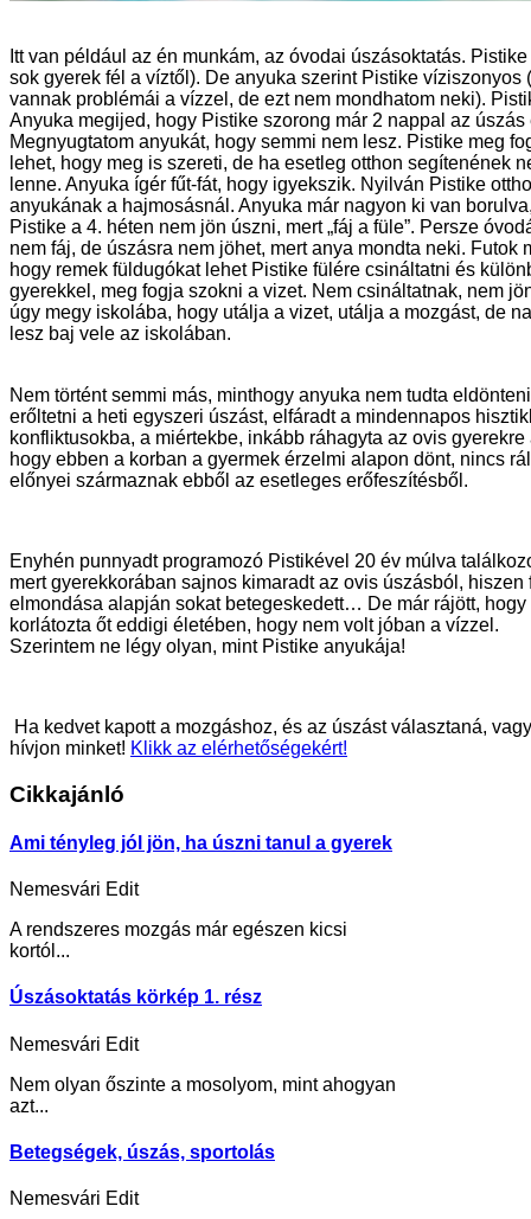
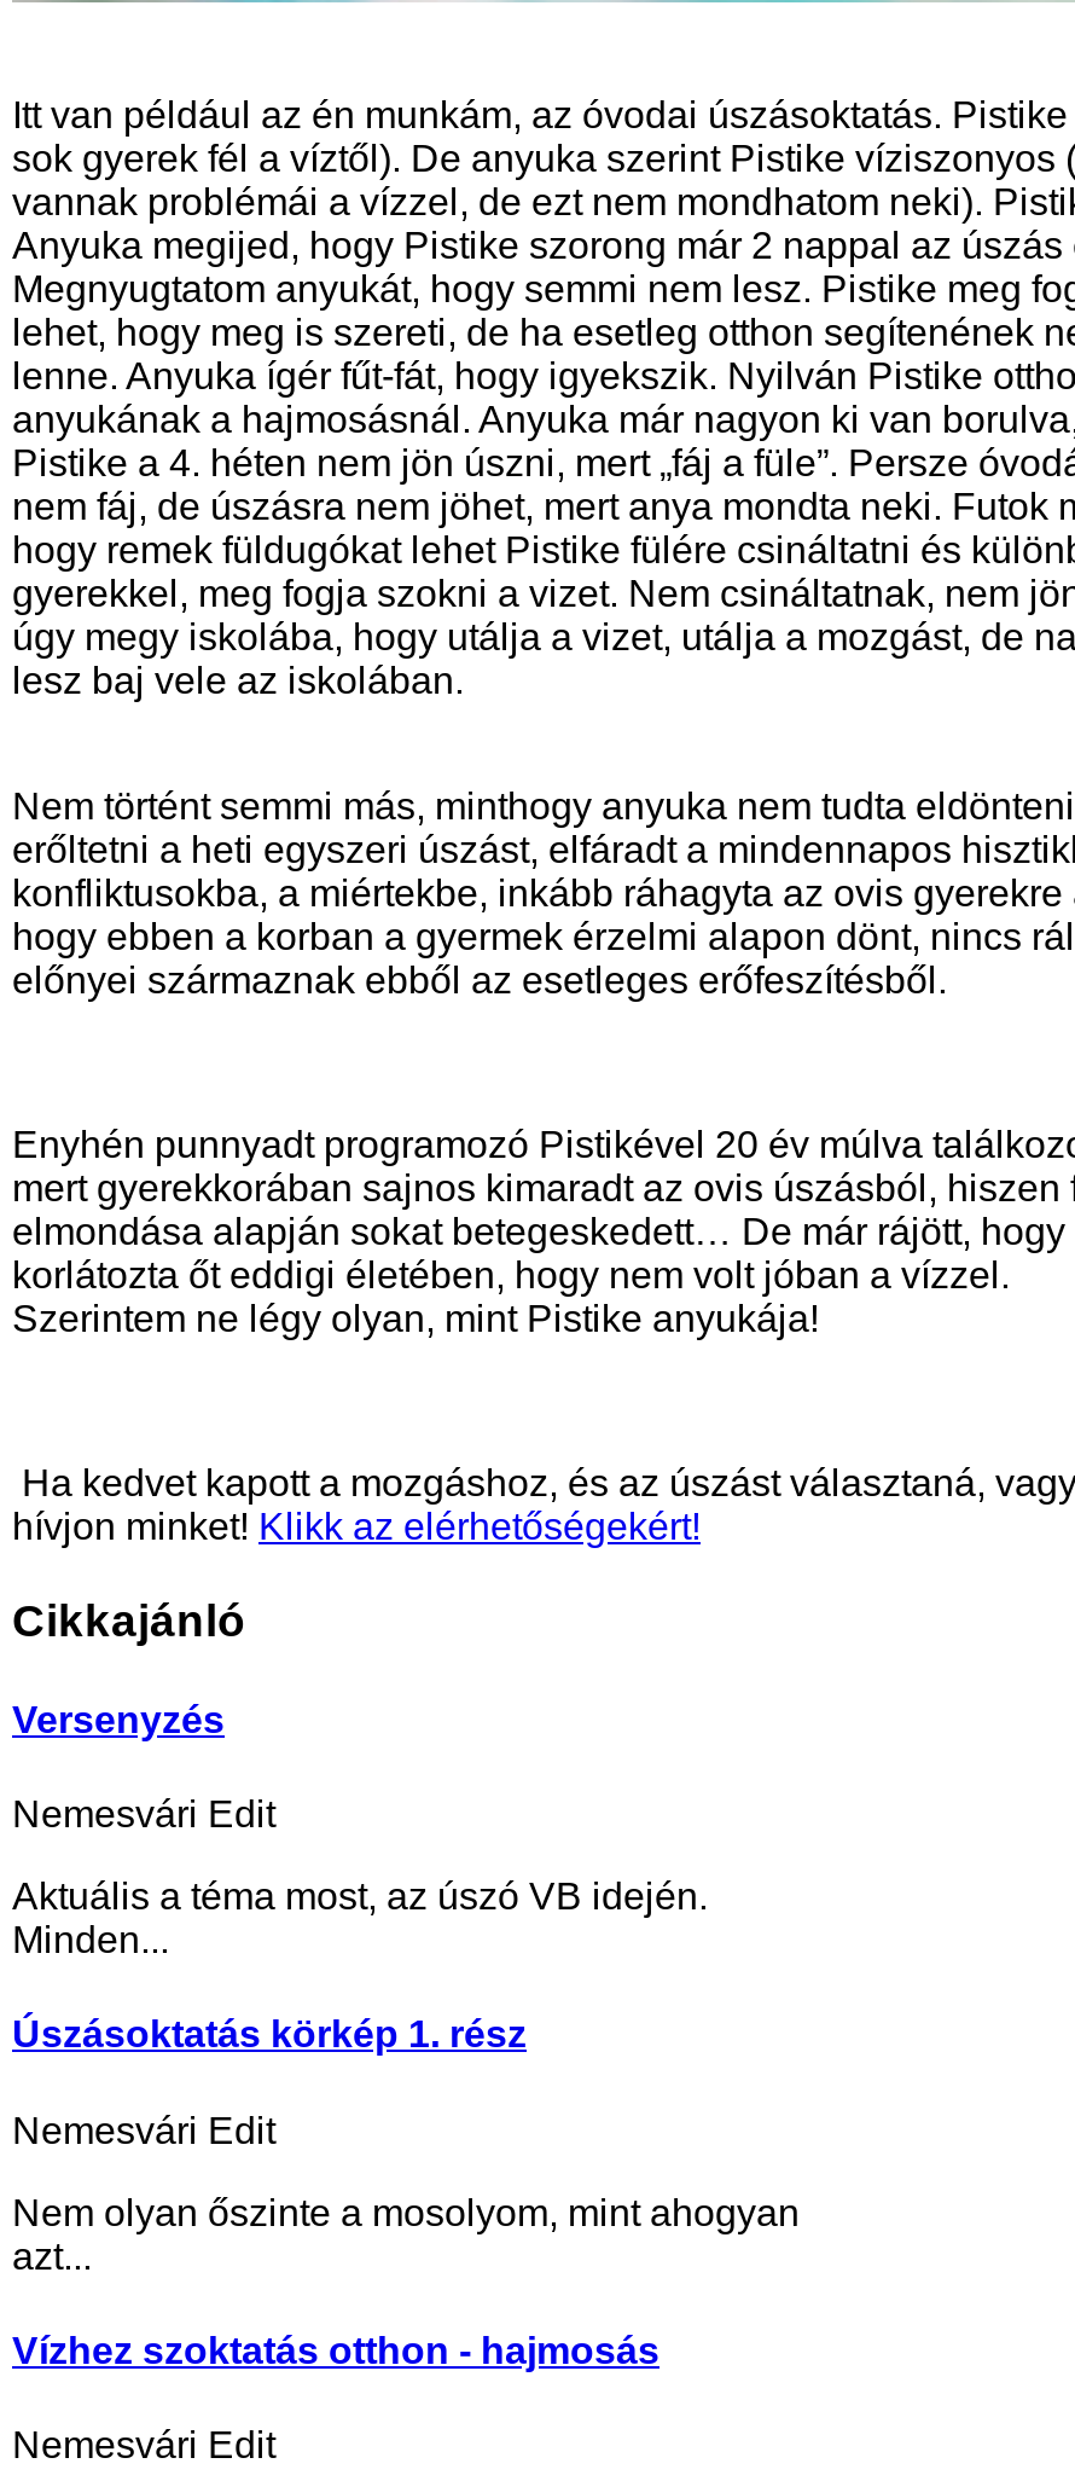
[9,833,392,853] Ami tényleg jól jön, ha úszni tanul a gyerek -> [12,1699,225,1740] Versenyzés
[9,919,347,961] A rendszeres mozgás már egészen kicsi | kortól... -> [12,1876,708,1960] Aktuális a téma most, az úszó VB idején. | Minden...
[9,1142,275,1162] Betegségek, úszás, sportolás -> [12,2330,659,2371] Vízhez szoktatás otthon - hajmosás

